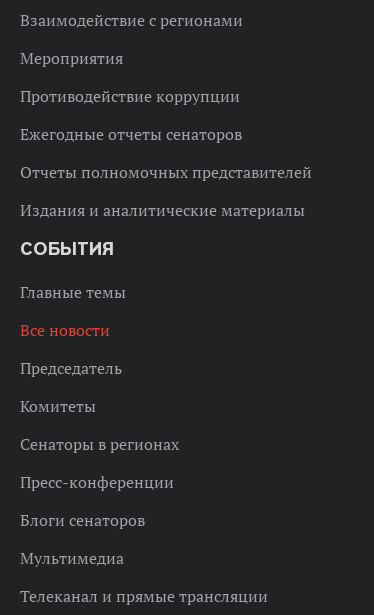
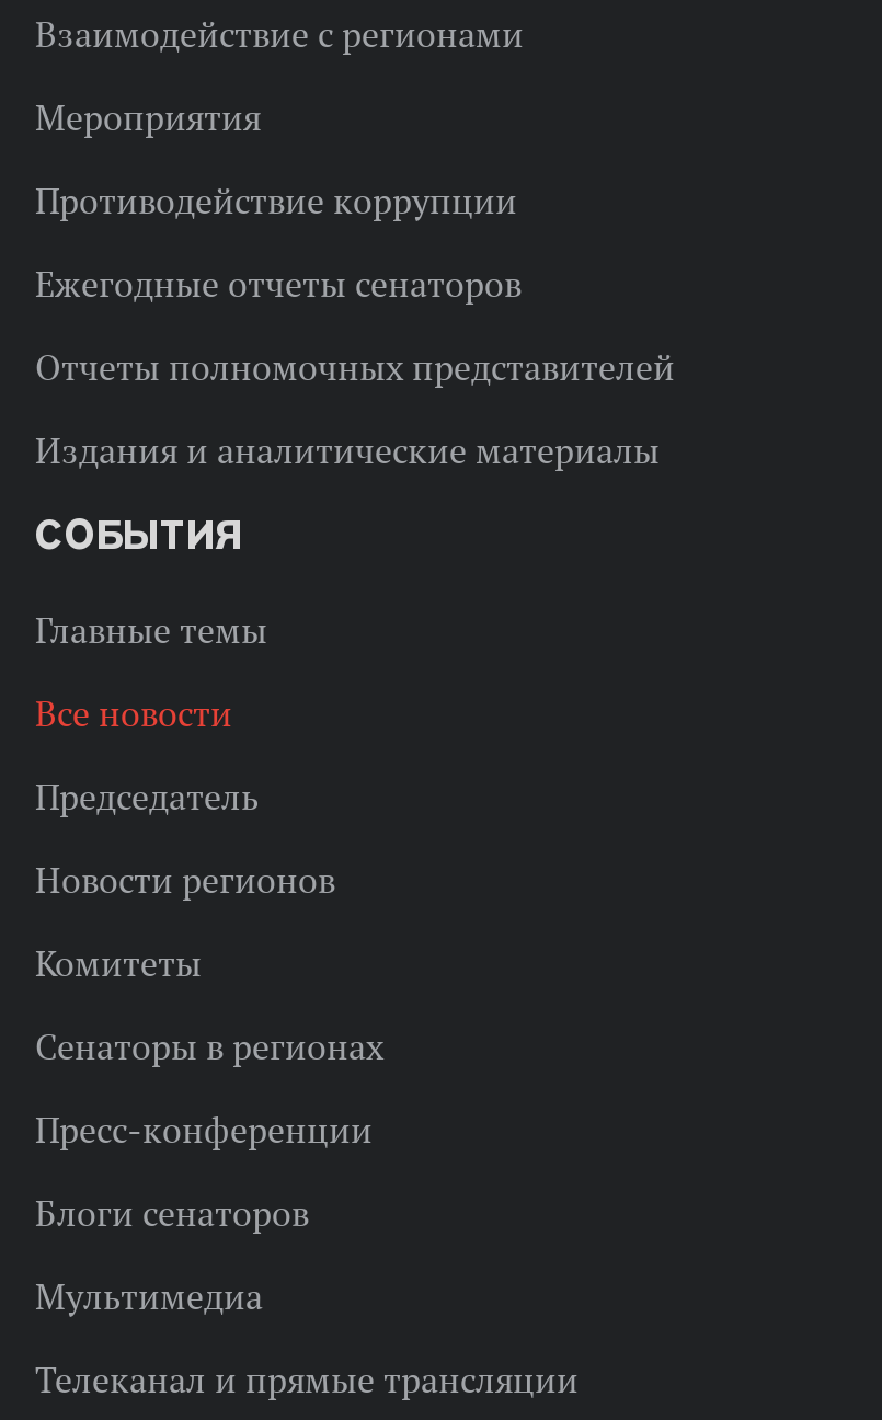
none -> [35,858,335,902] Новости регионов

